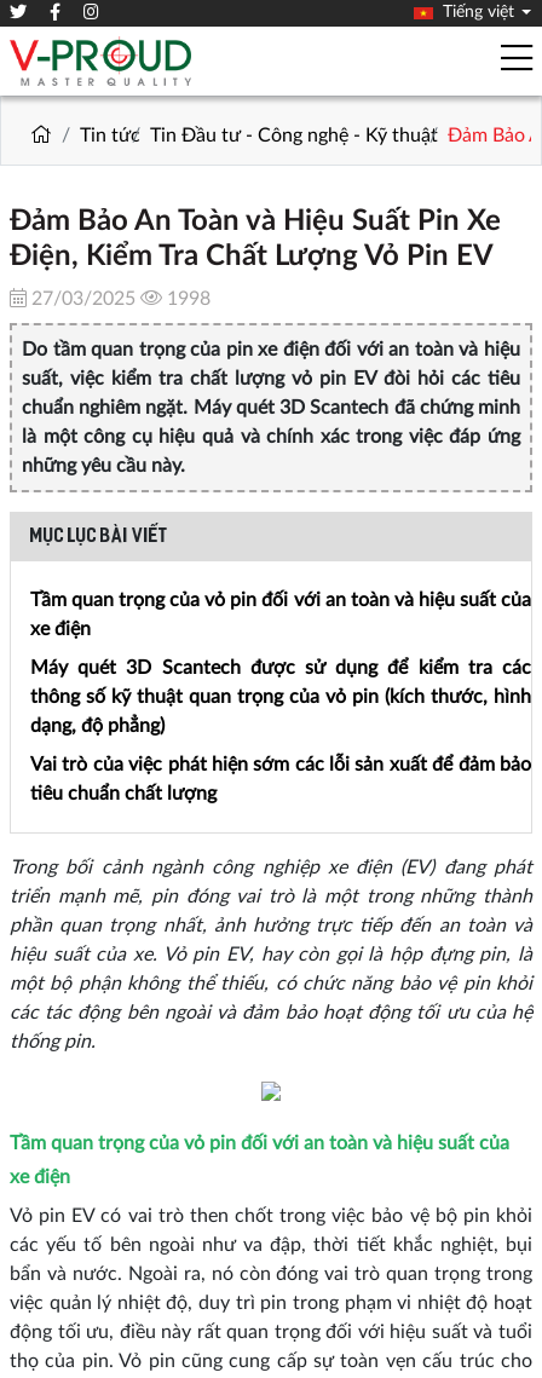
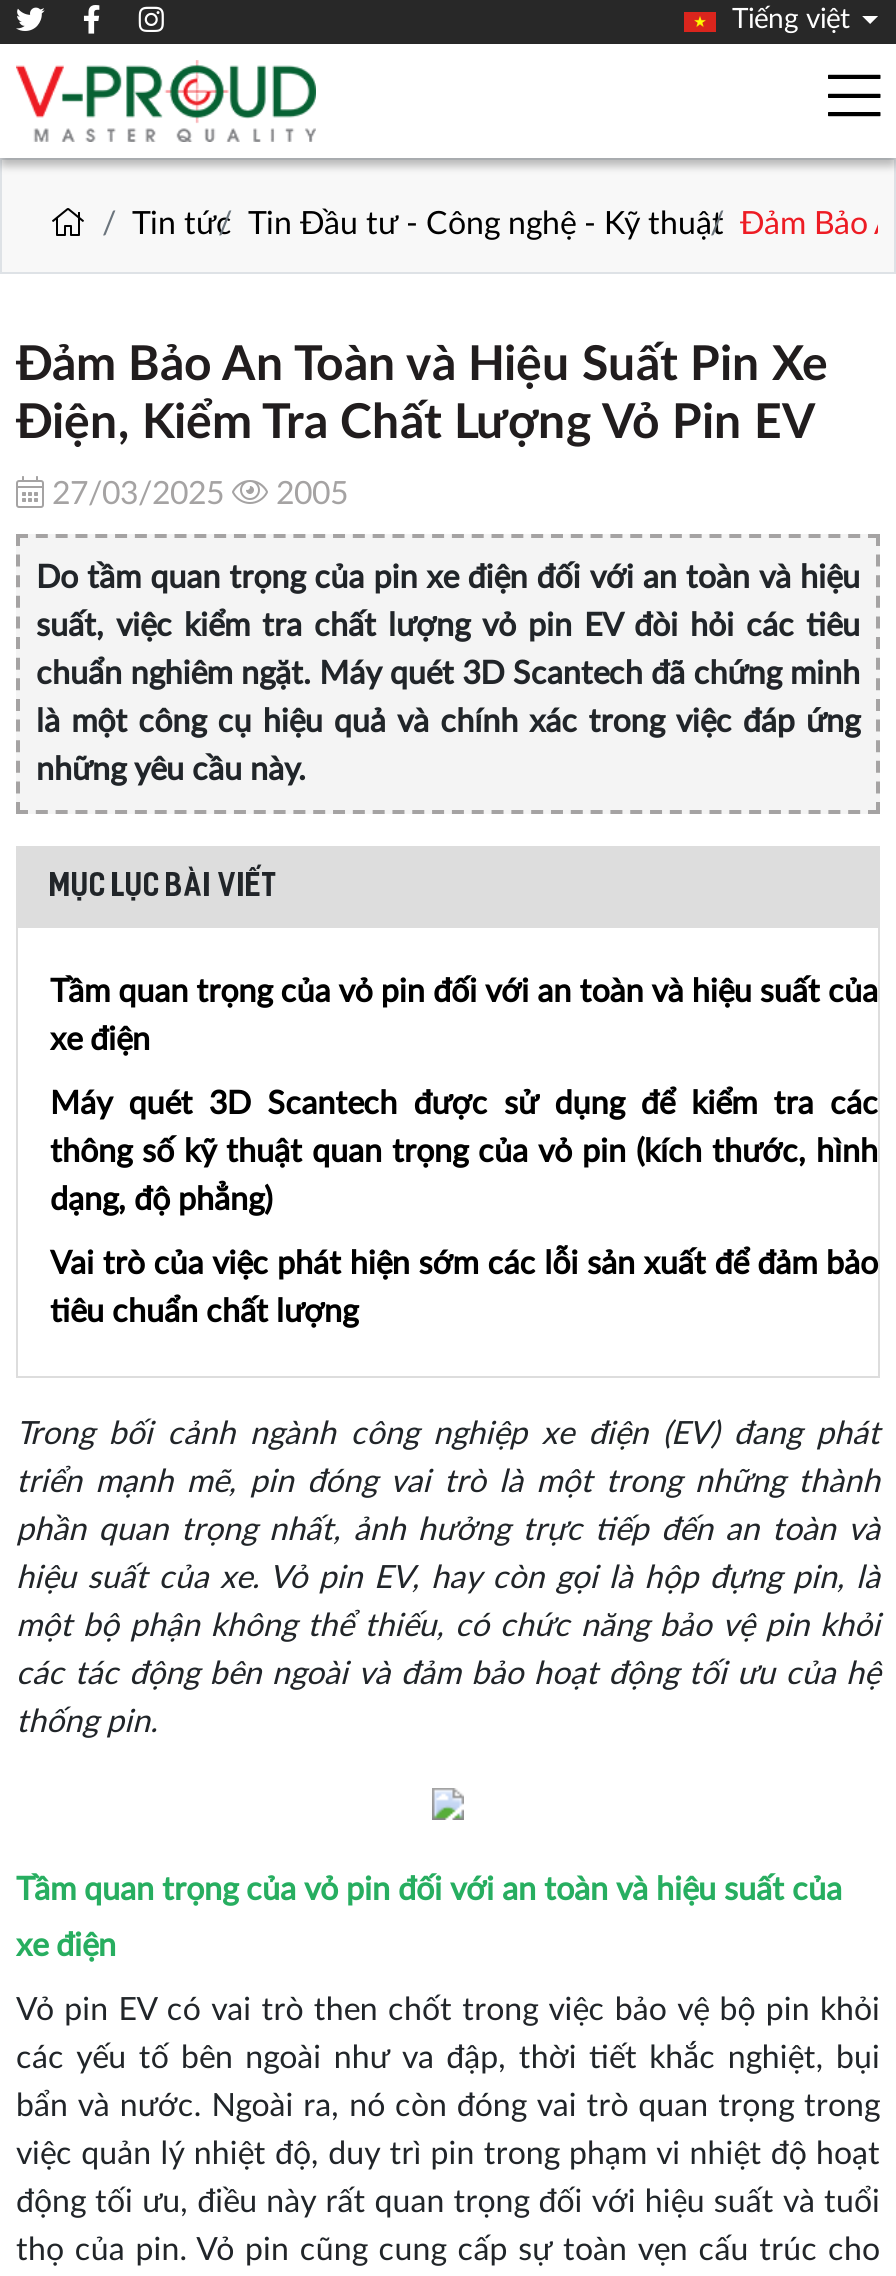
[27,289,211,308] 27/03/2025 1998 -> [44,478,348,510] 27/03/2025 2005

